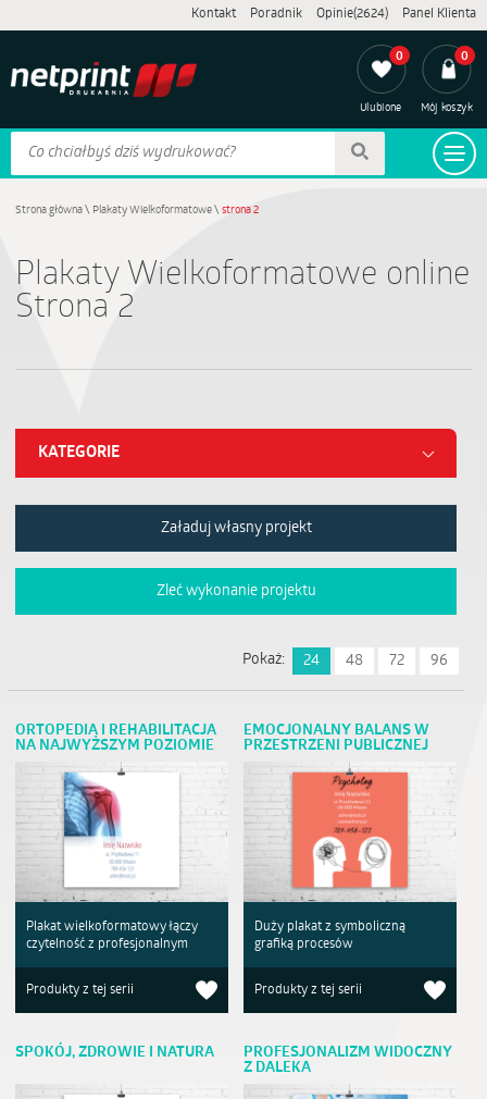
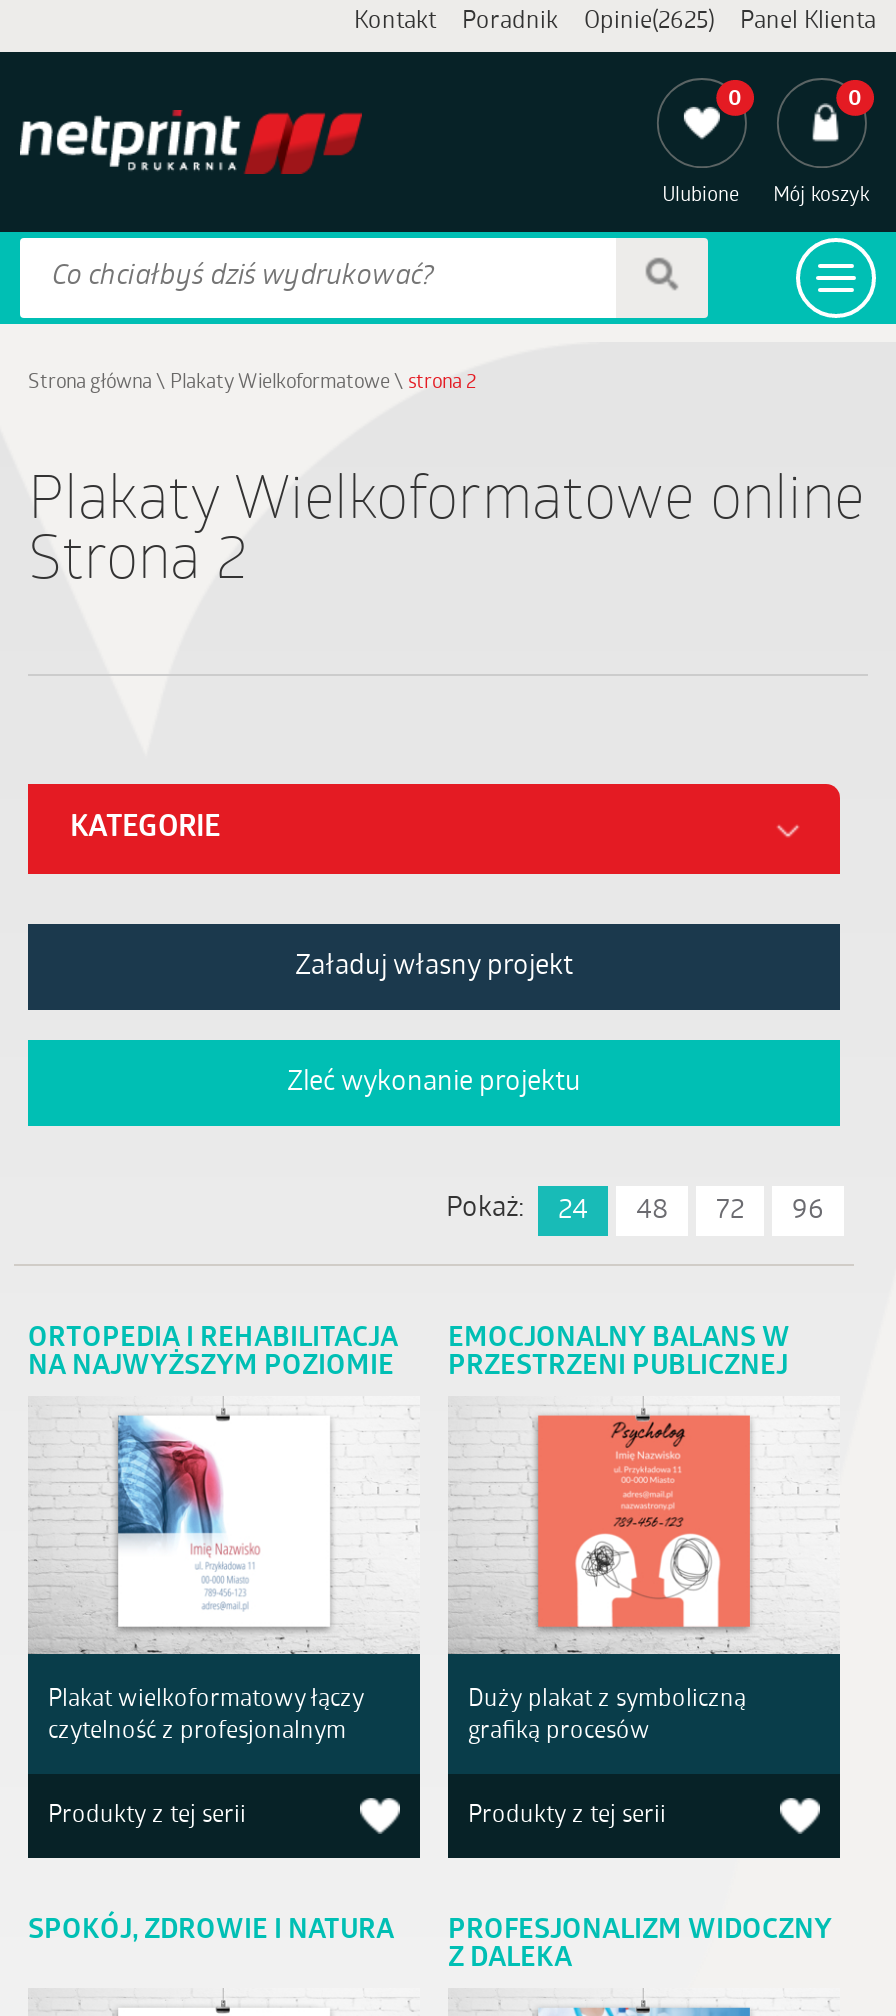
[191,8,476,21] Kontakt Poradnik Opinie(2624) Panel Klienta -> [354,10,876,34] Kontakt Poradnik Opinie(2625) Panel Klienta

